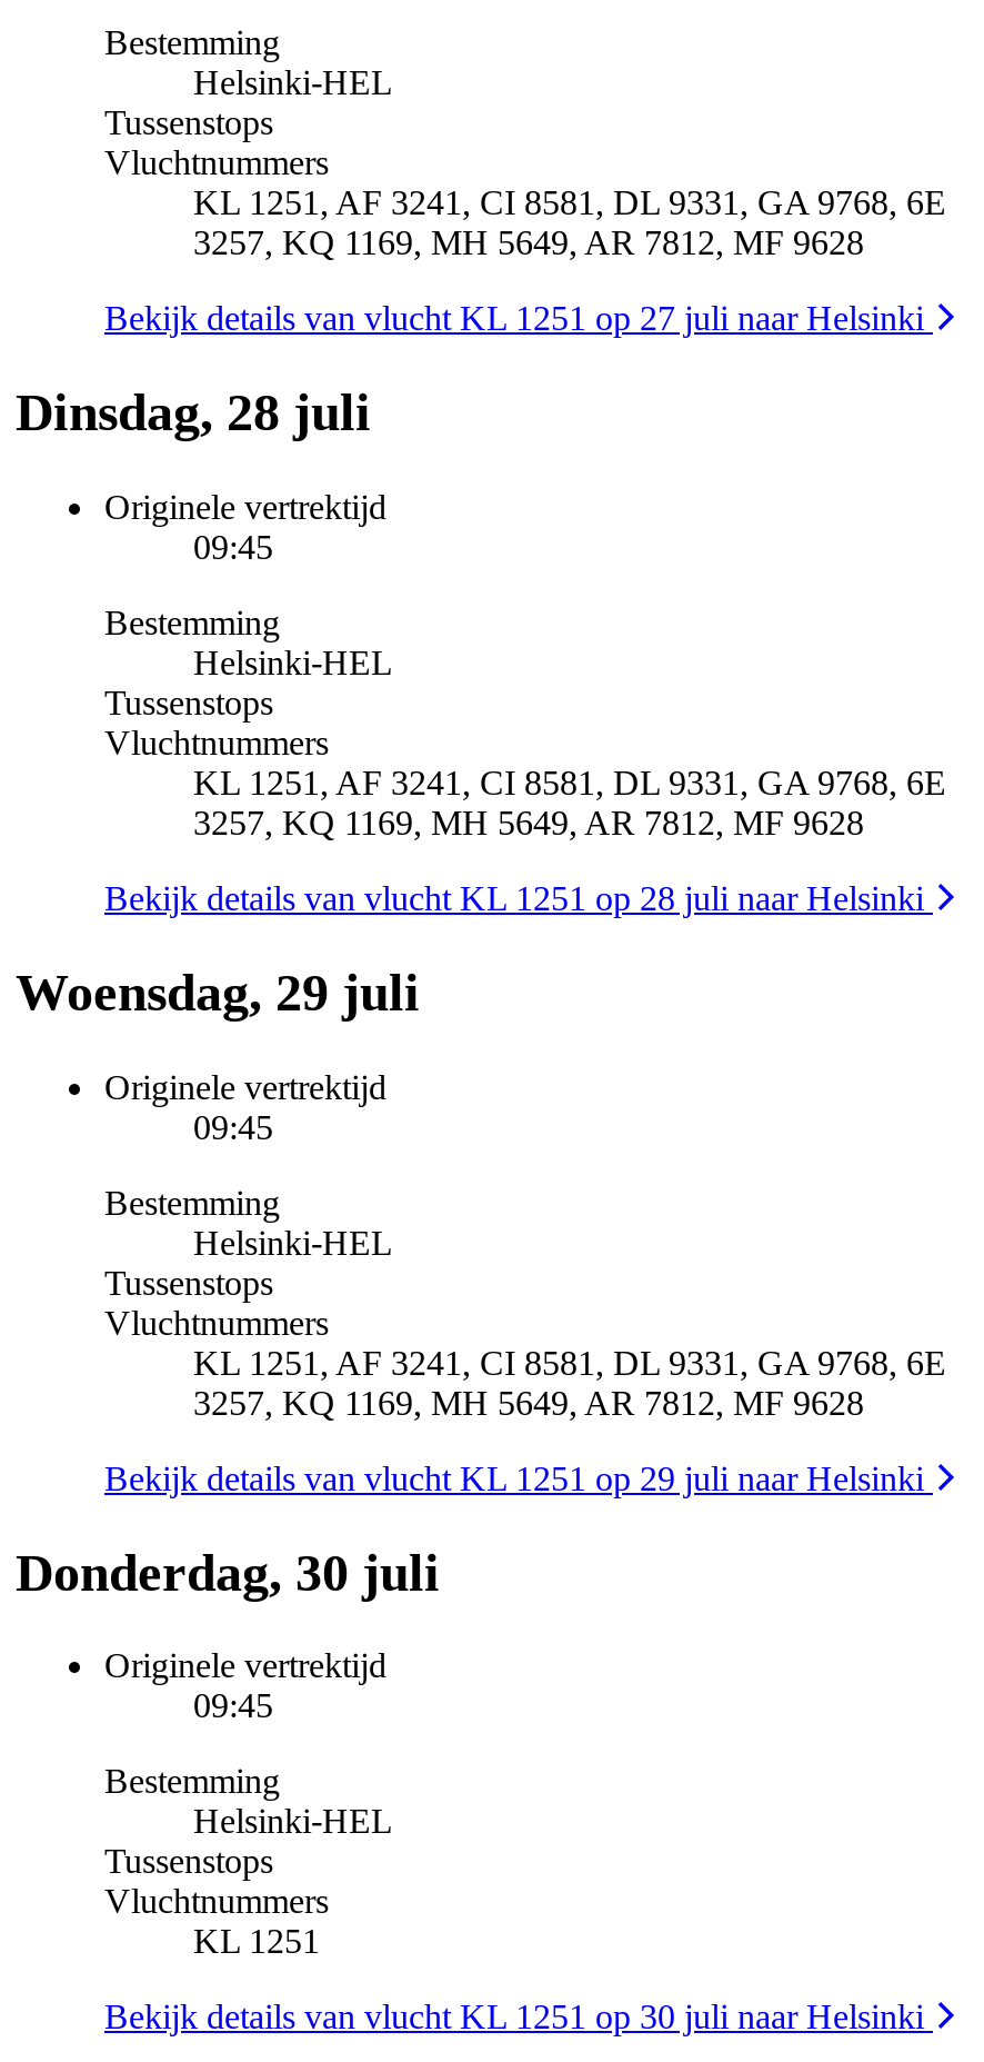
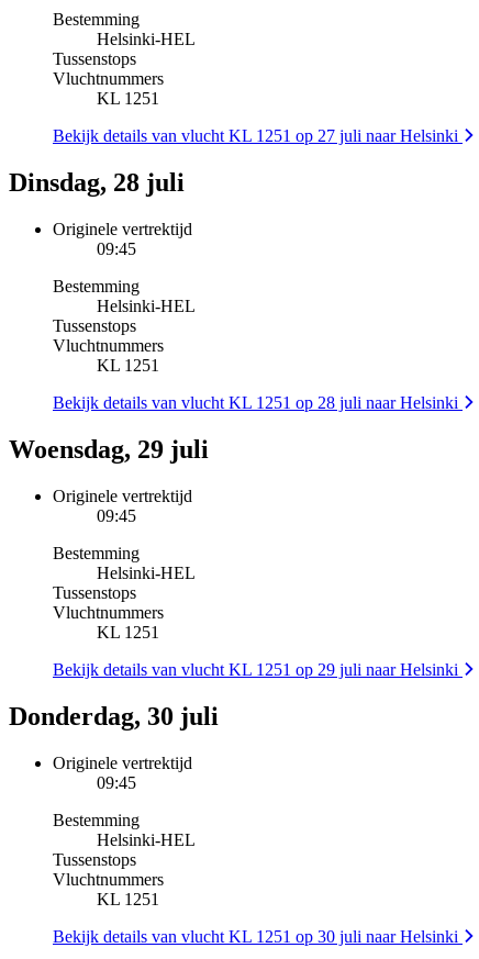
[193,183,946,261] KL 1251, AF 3241, CI 8581, DL 9331, GA 9768, 6E | 3257, KQ 1169, MH 5649, AR 7812, MF 9628 -> [97,89,159,108] KL 1251
[193,763,946,841] KL 1251, AF 3241, CI 8581, DL 9331, GA 9768, 6E | 3257, KQ 1169, MH 5649, AR 7812, MF 9628 -> [97,356,159,375] KL 1251
[193,1343,946,1421] KL 1251, AF 3241, CI 8581, DL 9331, GA 9768, 6E | 3257, KQ 1169, MH 5649, AR 7812, MF 9628 -> [97,623,159,642] KL 1251

